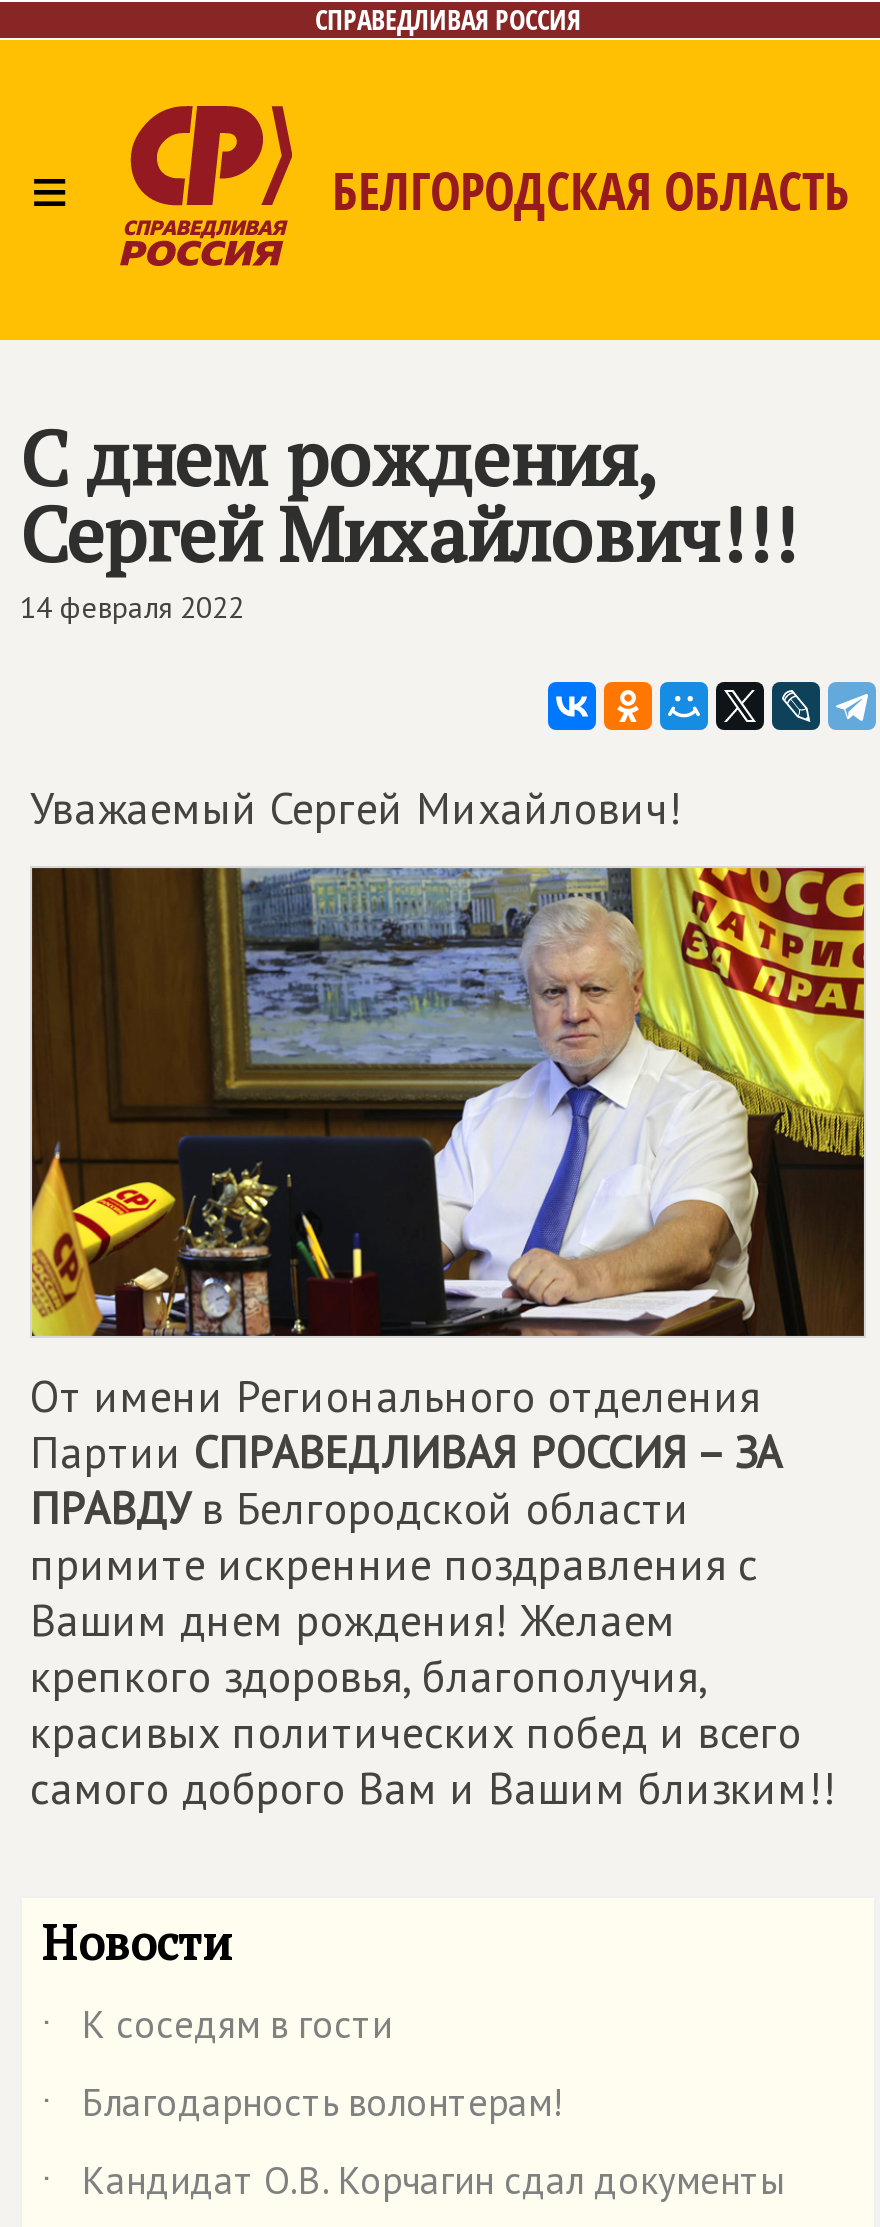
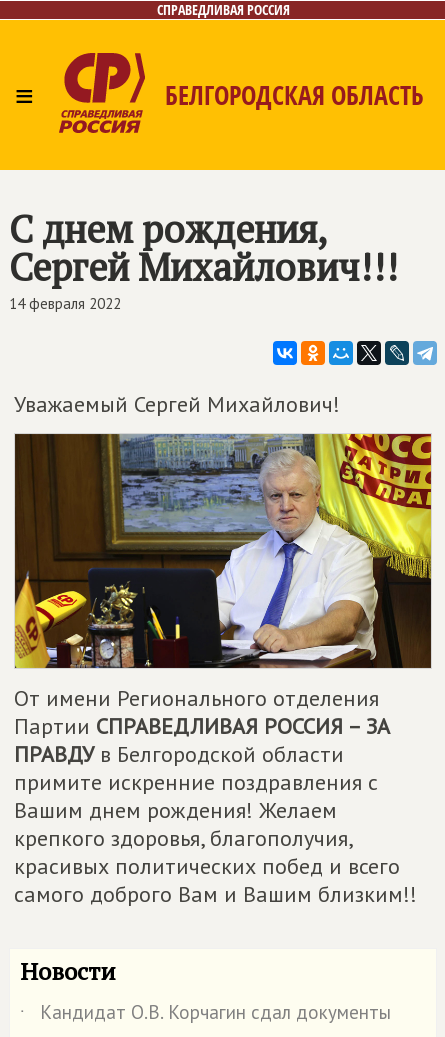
[42,2000,564,2136] ˙ К соседям в гости | ˙ Благодарность волонтерам! -> none

